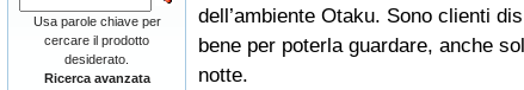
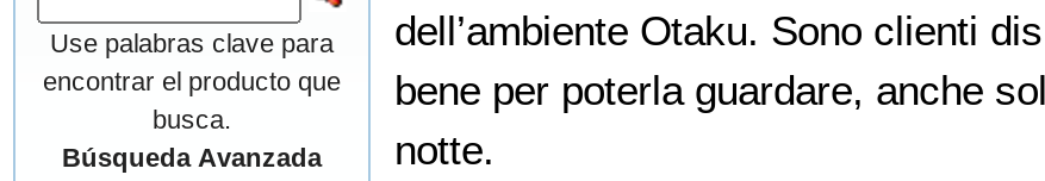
[33,14,161,85] Usa parole chiave per | cercare il prodotto | desiderato. | Ricerca avanzata -> [43,29,341,171] Use palabras clave para | encontrar el producto que | busca. | Búsqueda Avanzada

